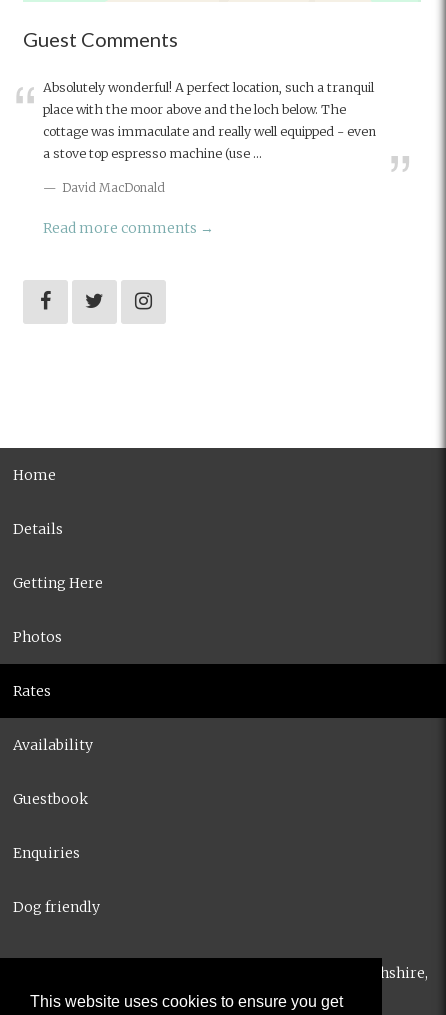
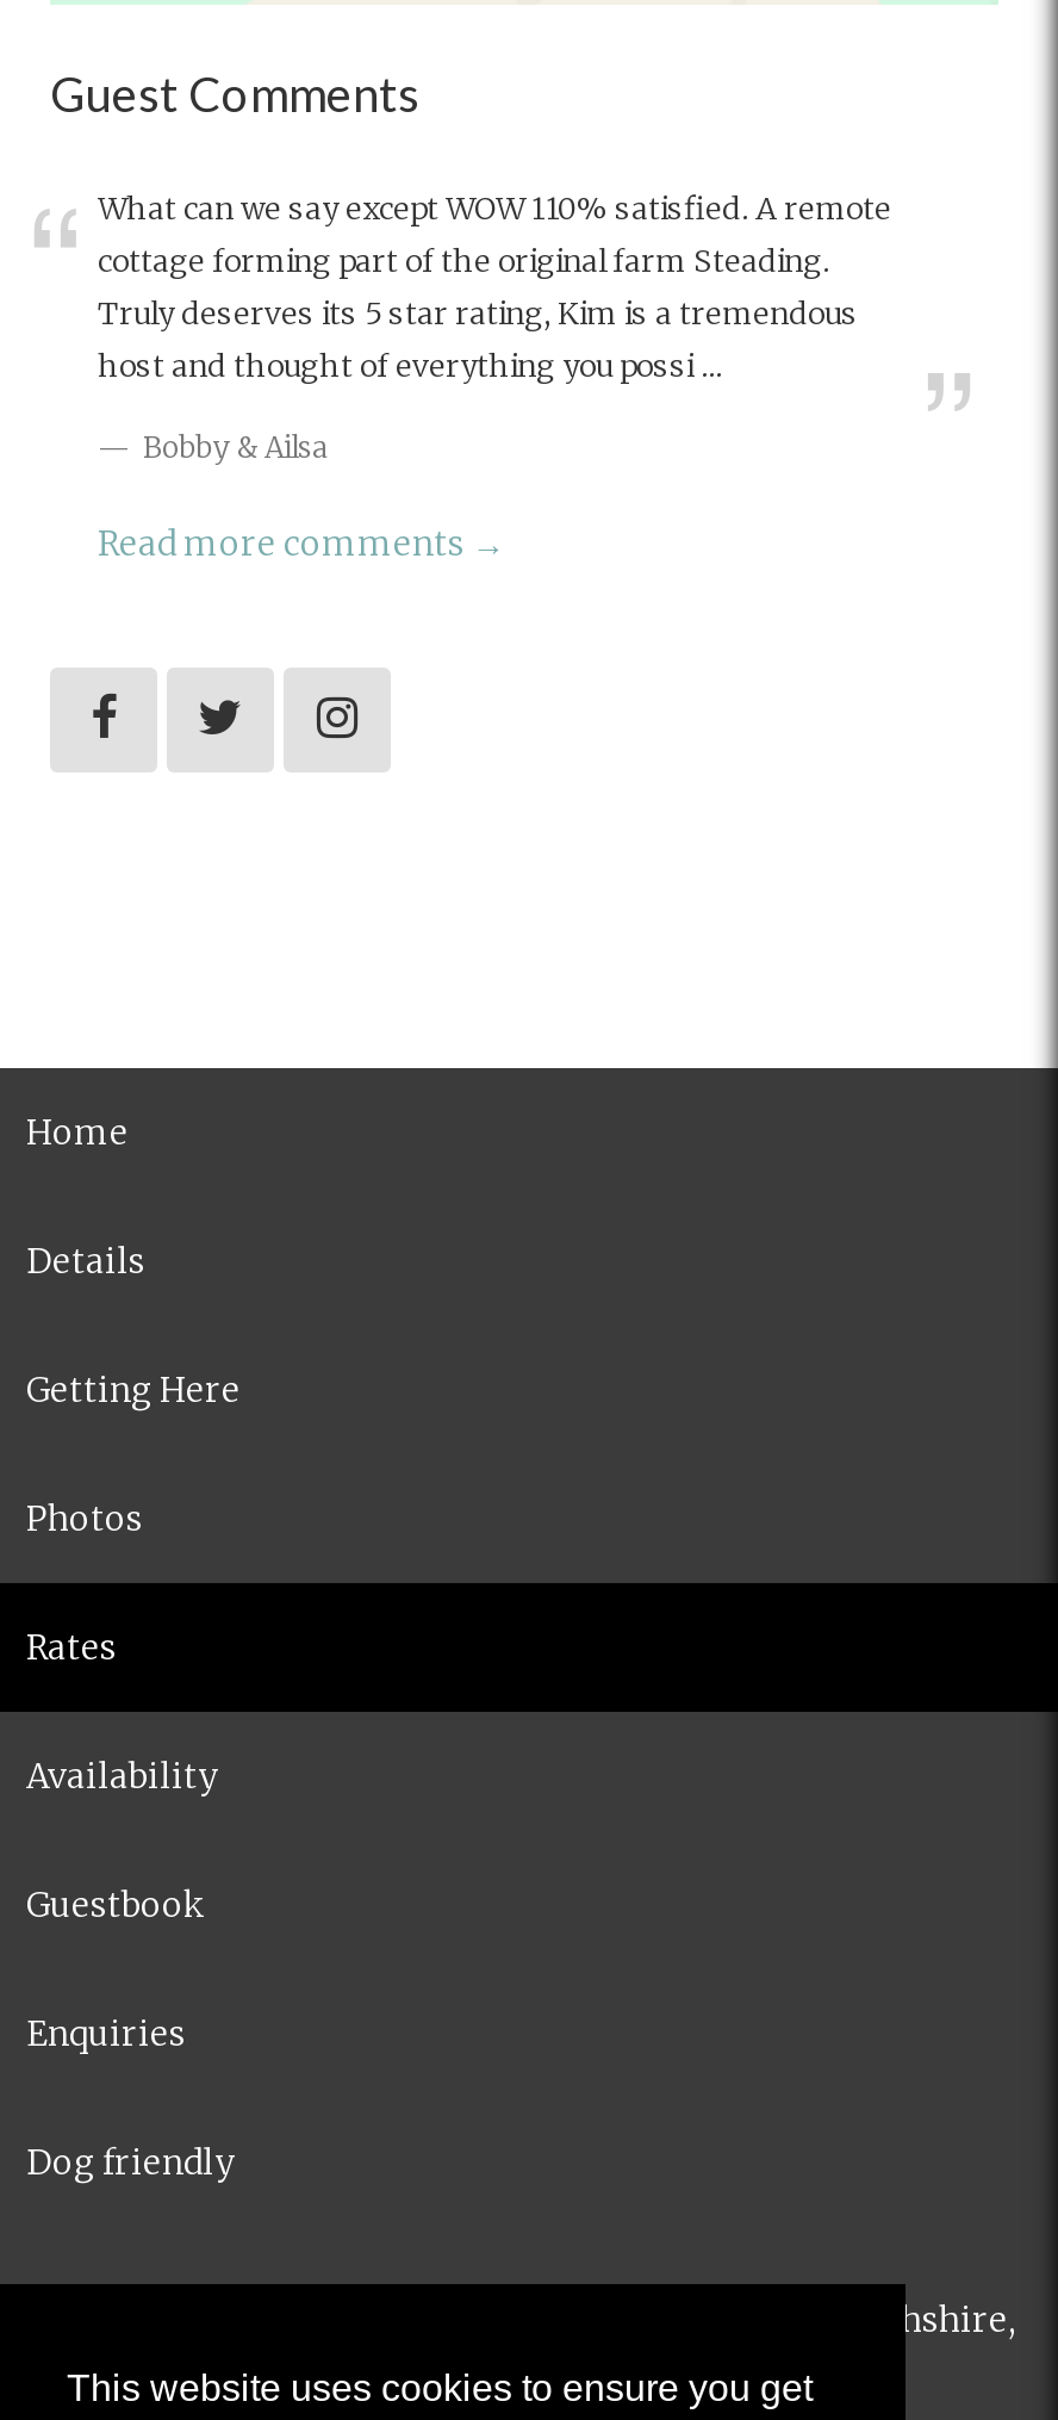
[43,80,374,95] Absolutely wonderful! A perfect location, such a tranquil -> [98,190,891,226] What can we say except WOW 110% satisfied. A remote
[43,102,346,117] place with the moor above and the loch below. The -> [98,242,829,278] cottage forming part of the original farm Steading.
[43,124,376,139] cottage was immaculate and really well equipped - even -> [98,295,858,330] Truly deserves its 5 star rating, Kim is a tremendous
[43,146,262,161] a stove top espresso machine (use ... -> [98,347,722,383] host and thought of everything you possi ...
[59,180,165,195] David MacDonald -> [136,428,329,464] Bobby & Ailsa

